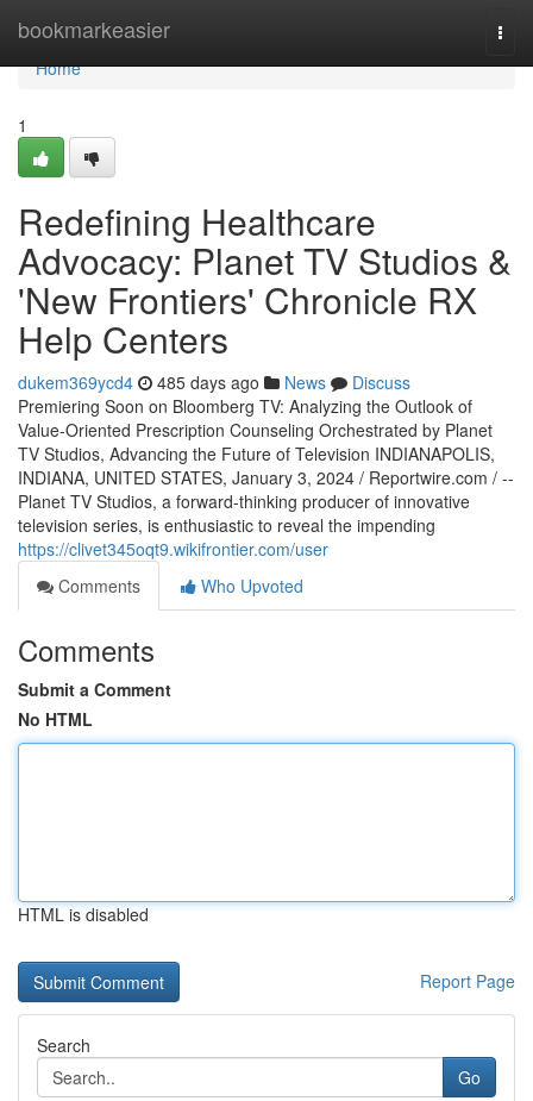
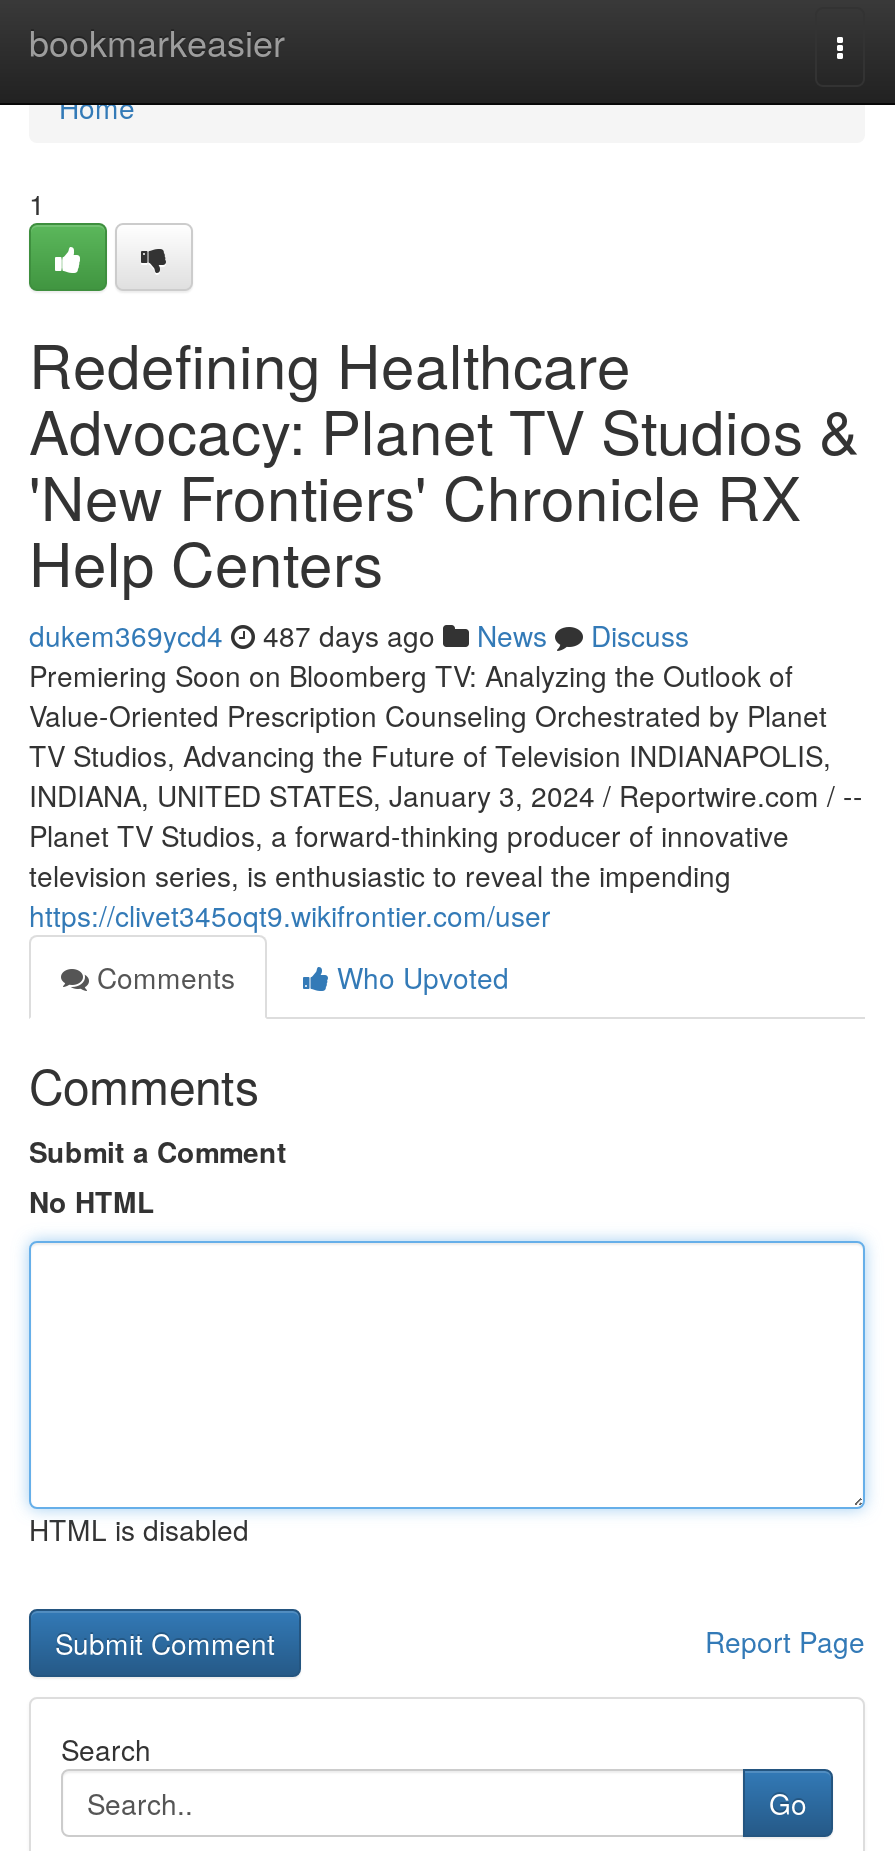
[18,370,410,394] dukem369ycd4 485 days ago News Discuss -> [29,615,689,655] dukem369ycd4 487 days ago News Discuss

